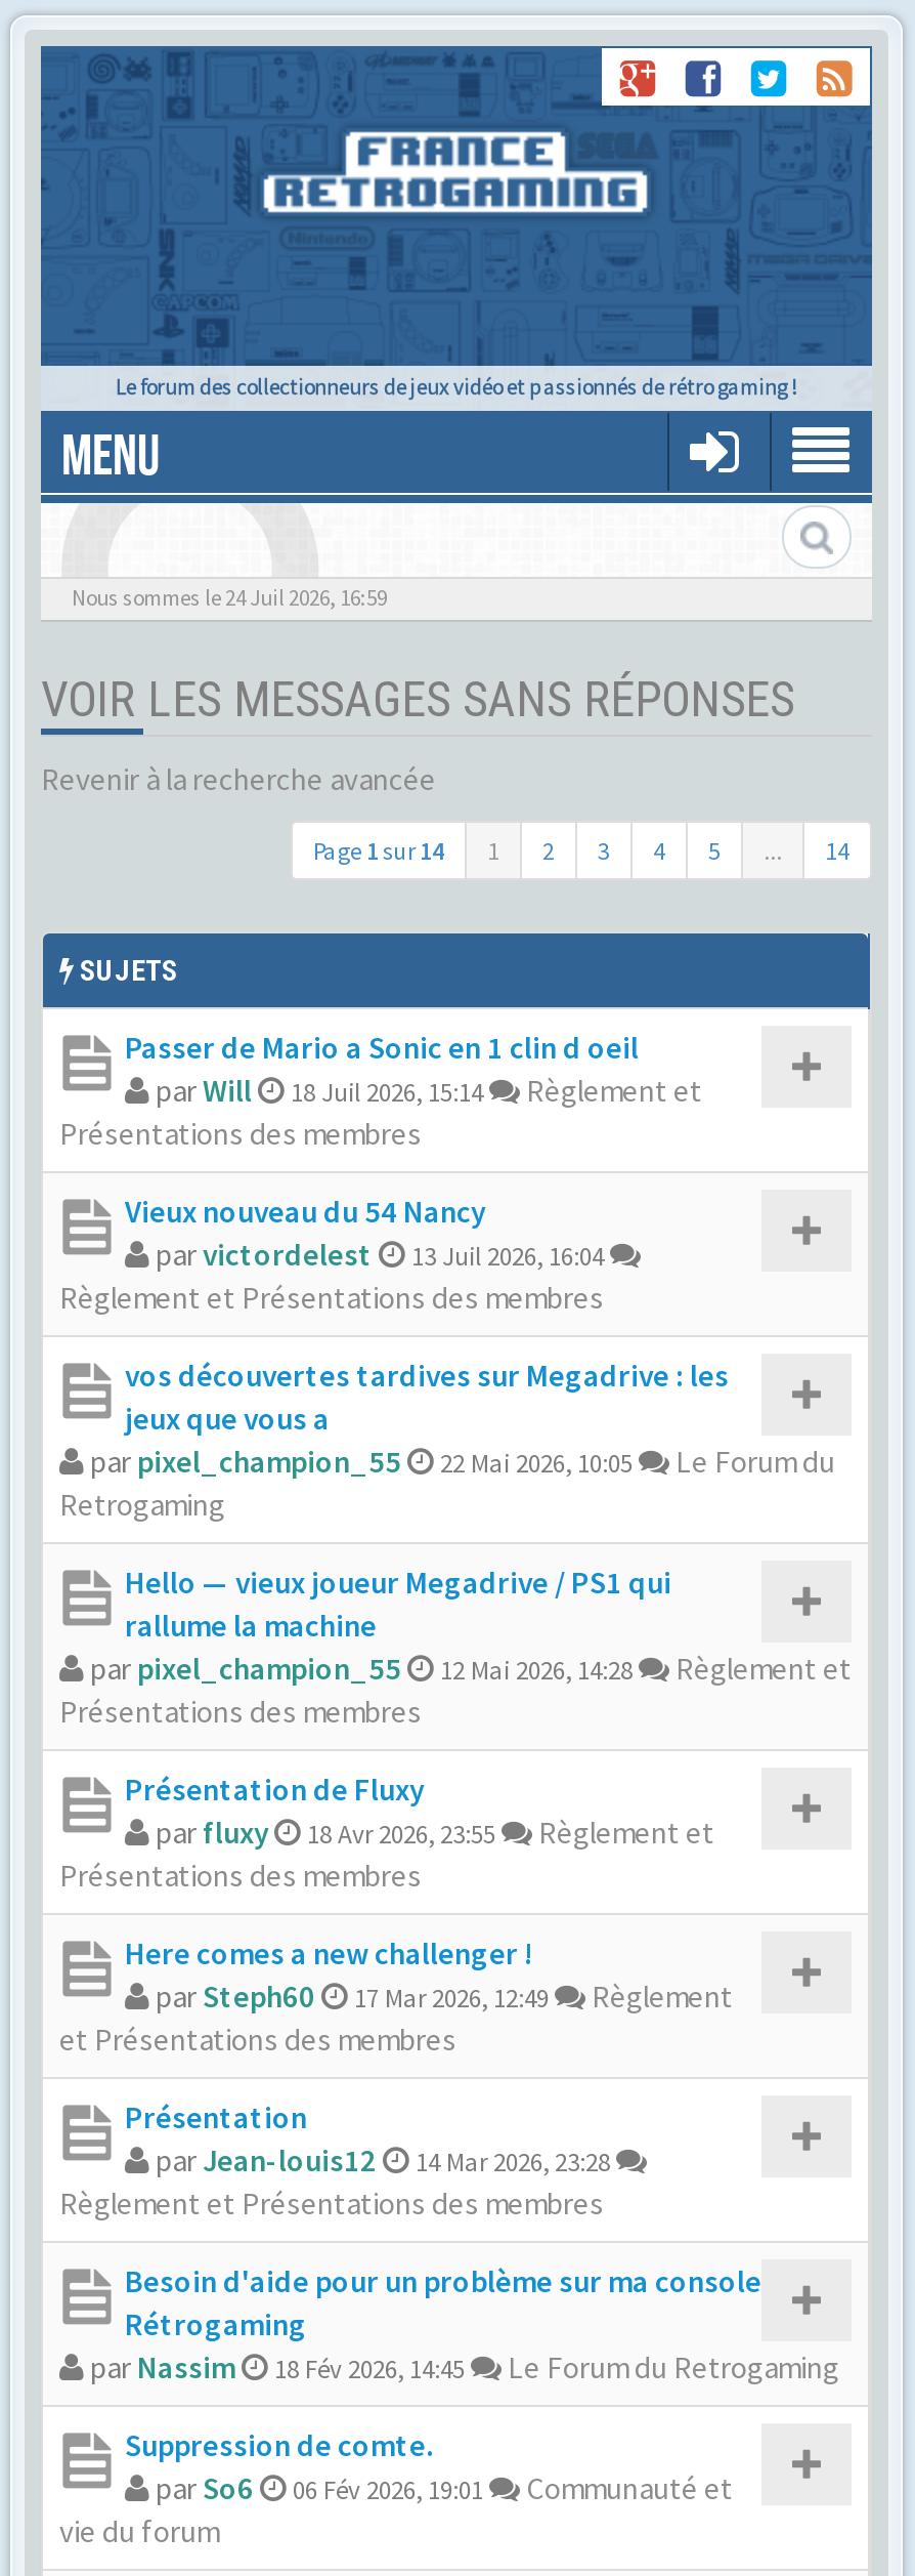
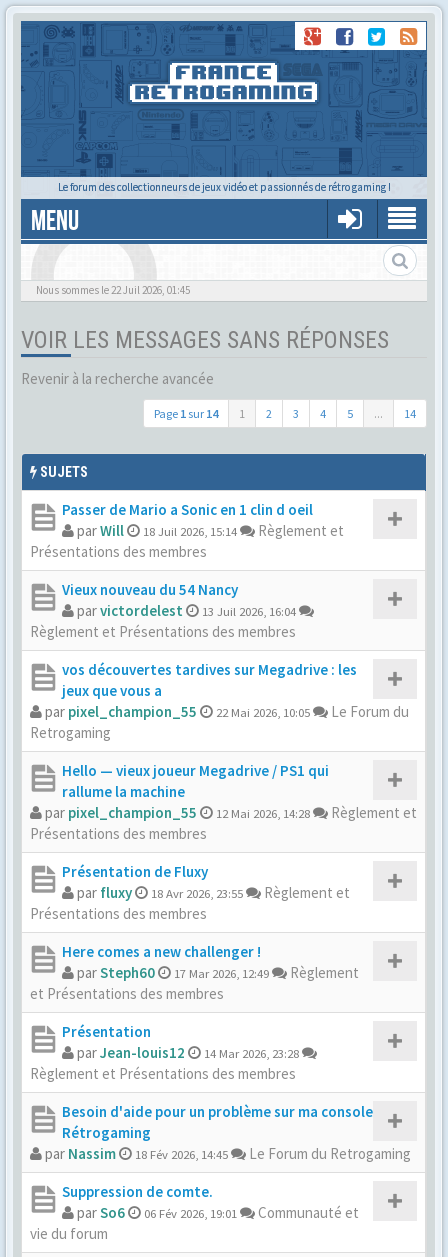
[72,583,387,612] Nous sommes le 24 Juil 2026, 16:59 -> [36,283,190,297] Nous sommes le 22 Juil 2026, 01:45

